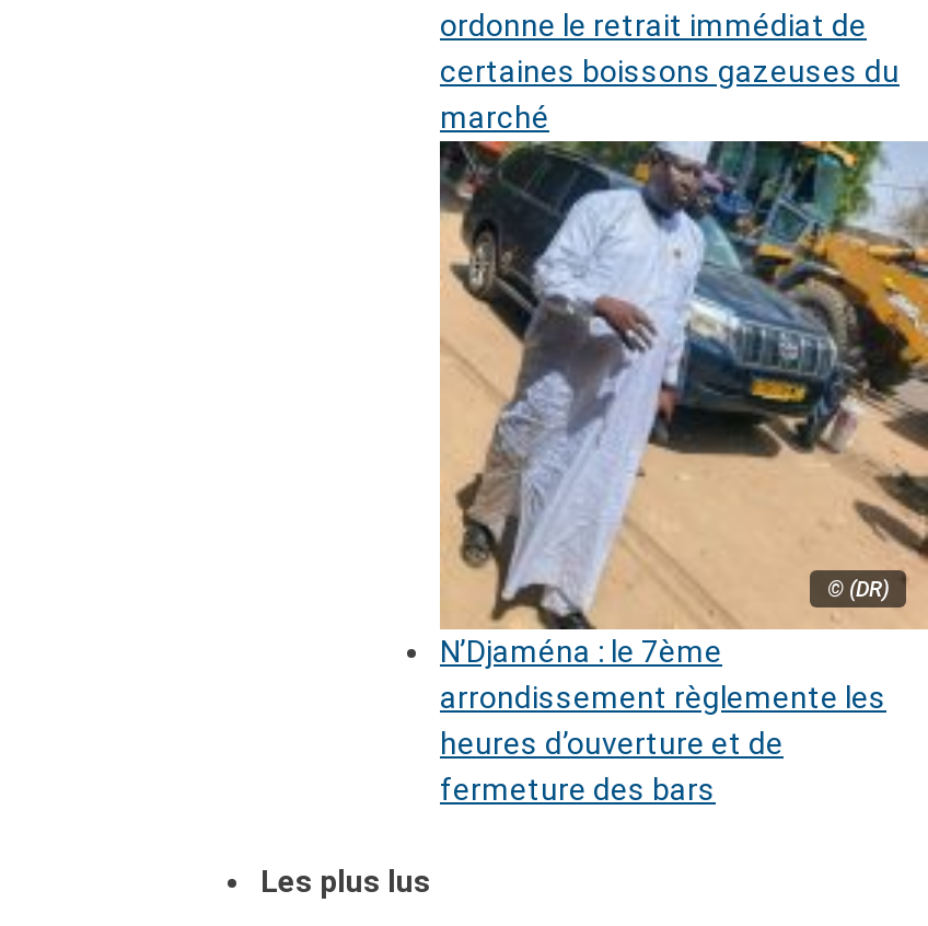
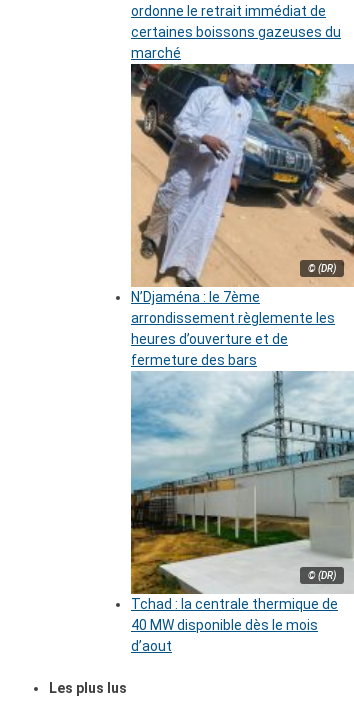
none -> [130,370,351,654] [image] | © (DR) | Tchad : la centrale thermique de | 40 MW disponible dès le mois | d’aout

